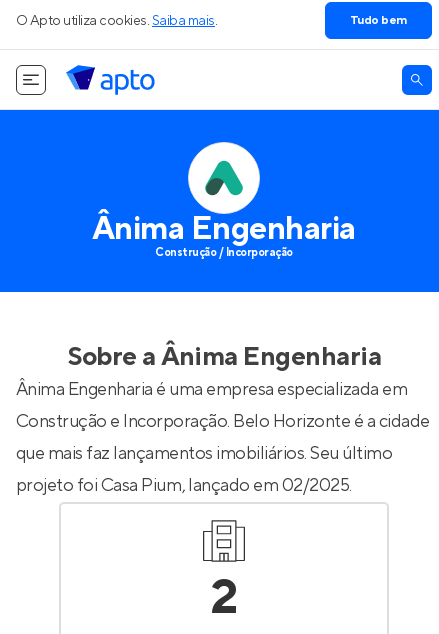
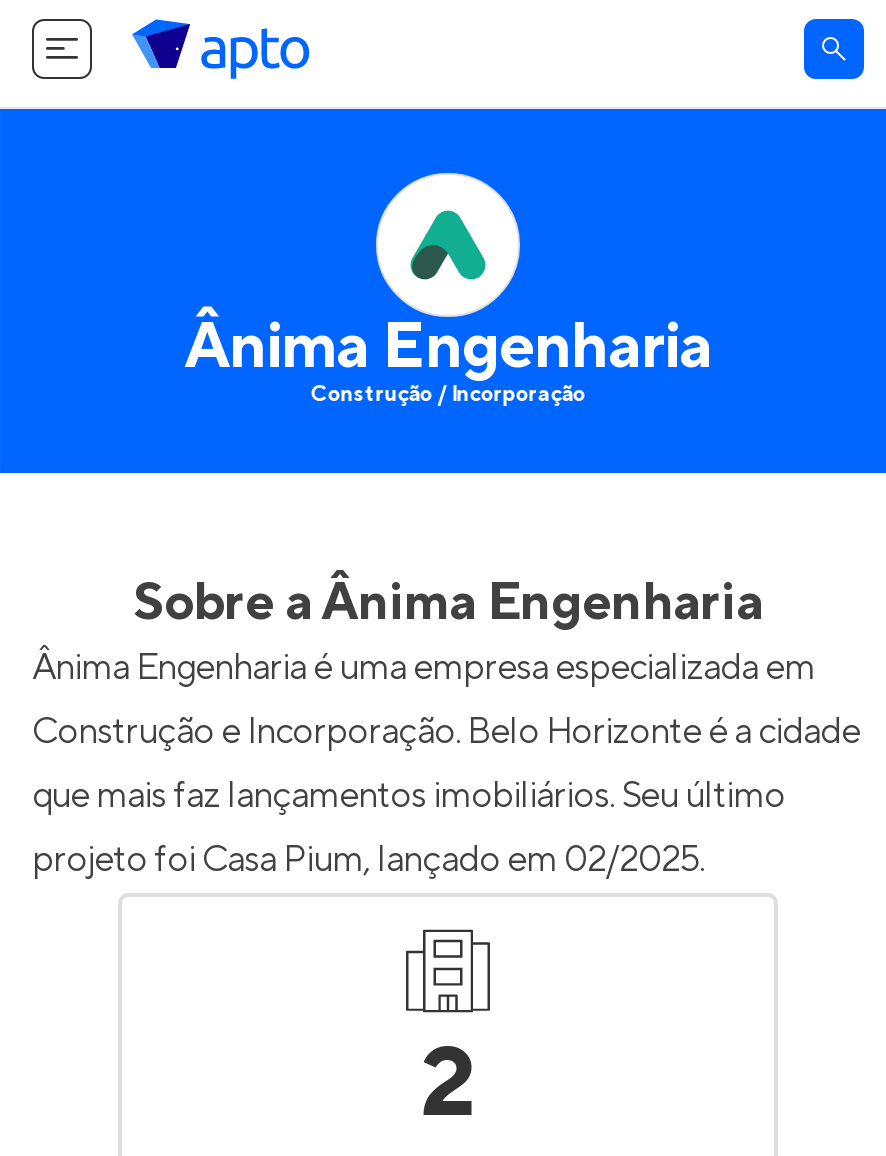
[16,11,407,29] O Apto utiliza cookies. Saiba mais. | Tudo bem -> none

